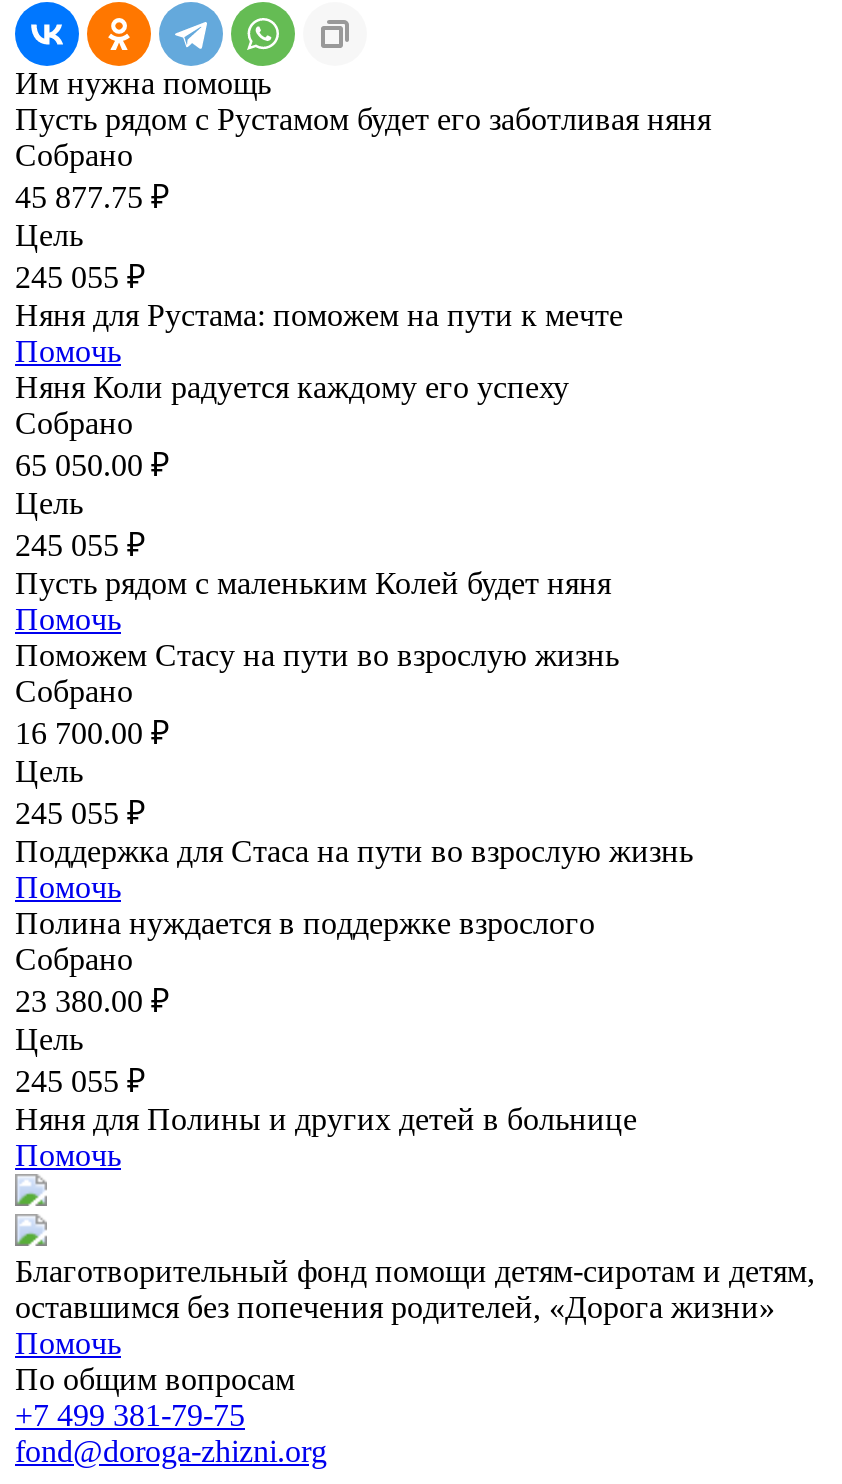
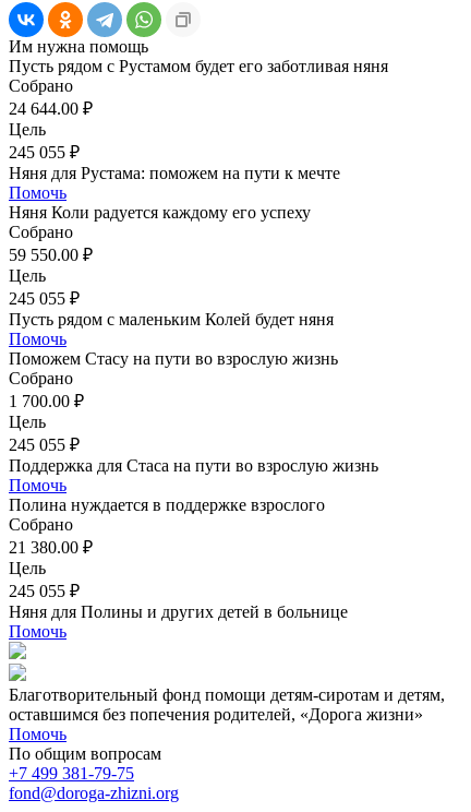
[15,180,169,214] 45 877.75 ₽ -> [9,99,93,118] 24 644.00 ₽
[15,448,169,482] 65 050.00 ₽ -> [9,246,93,264] 59 550.00 ₽
[15,716,169,750] 16 700.00 ₽ -> [9,392,84,410] 1 700.00 ₽
[15,984,169,1018] 23 380.00 ₽ -> [9,538,93,557] 21 380.00 ₽

